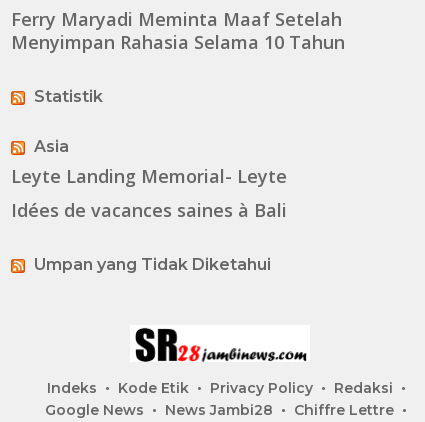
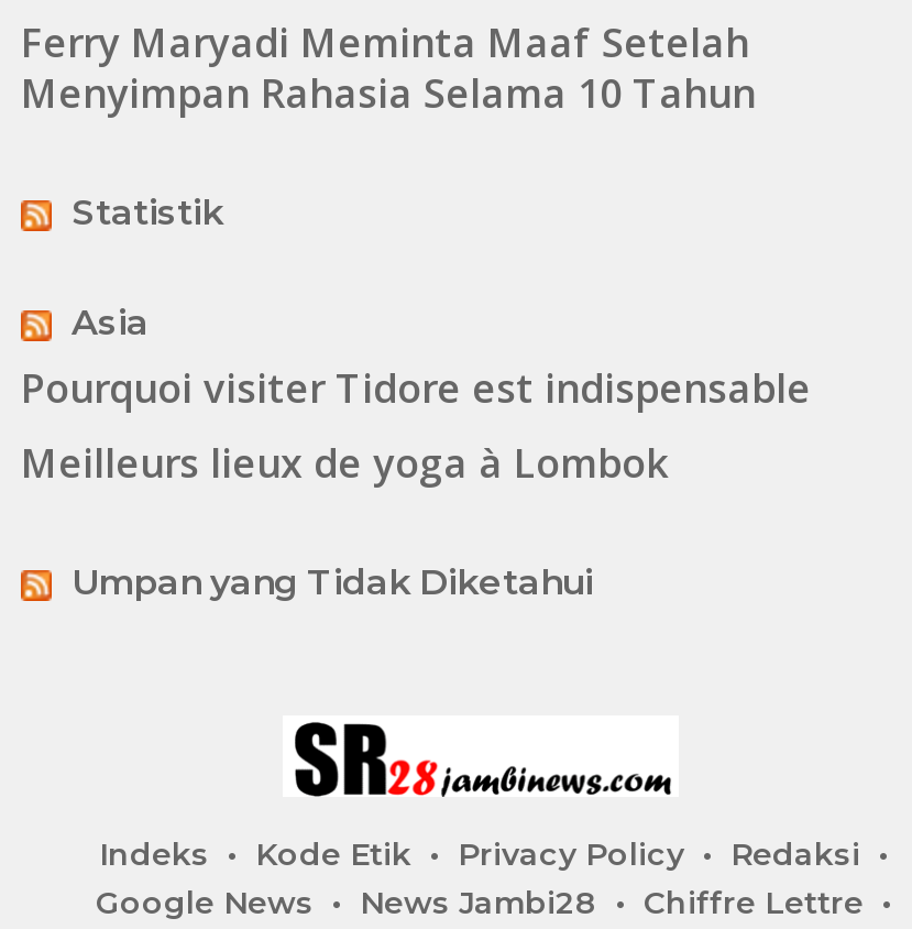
[11,164,287,222] Leyte Landing Memorial- Leyte | Idées de vacances saines à Bali -> [21,361,811,488] Pourquoi visiter Tidore est indispensable | Meilleurs lieux de yoga à Lombok

